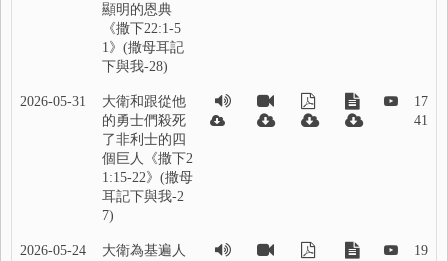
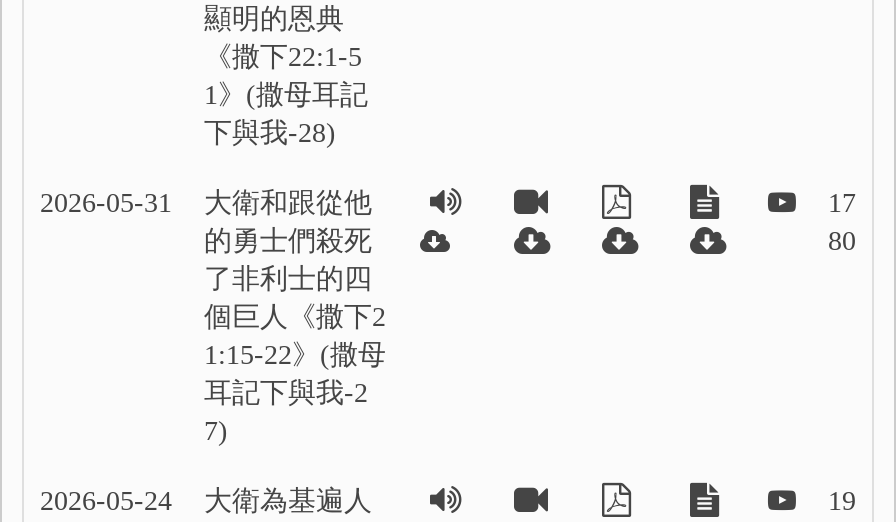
[414,113,428,128] 41 -> [828,227,856,257] 80

